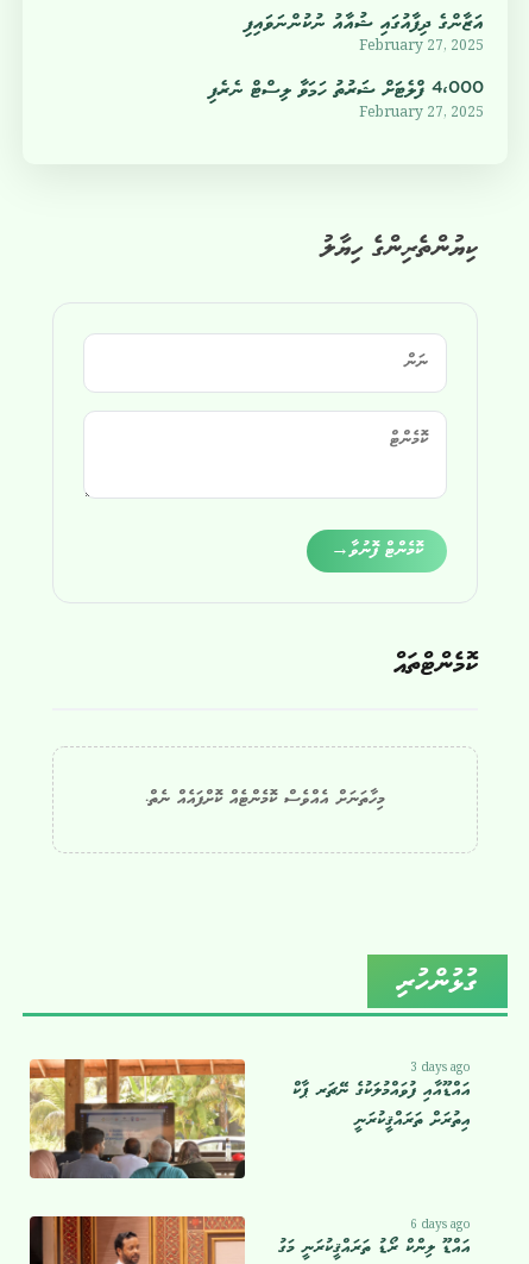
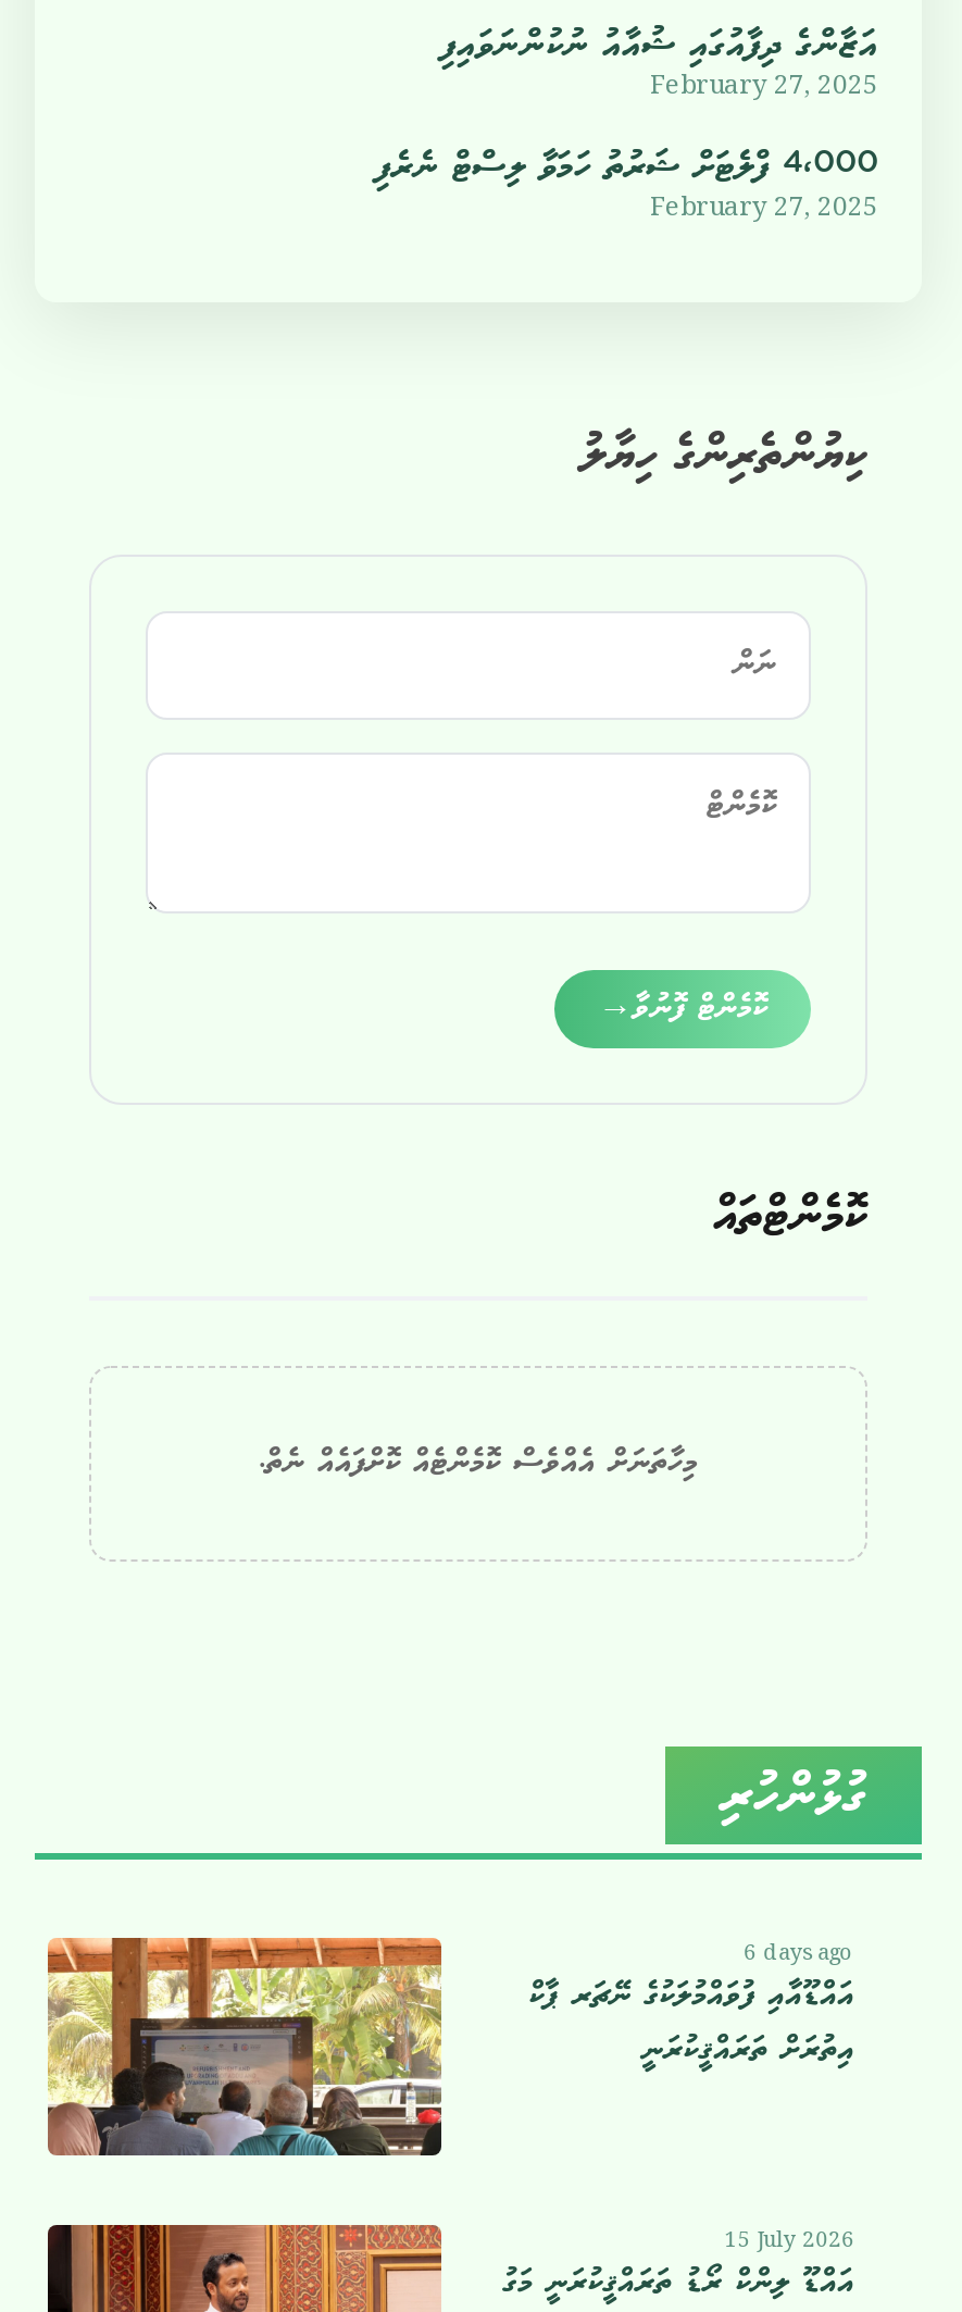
[410,1059,471,1075] 3 days ago -> [744,1937,855,1967] 6 days ago
[410,1216,471,1232] 6 days ago -> [724,2224,855,2254] 15 July 2026

